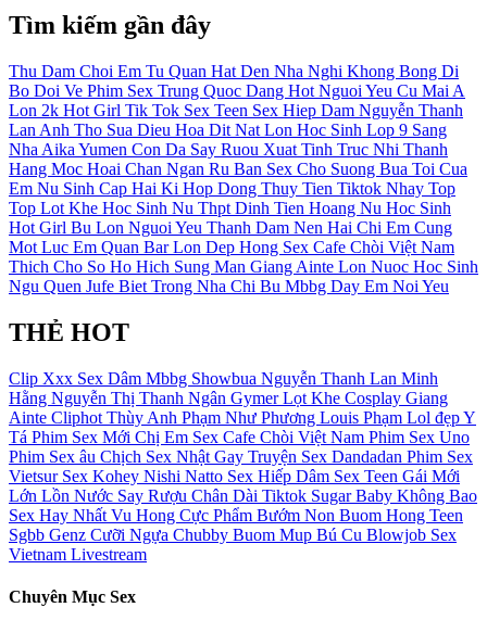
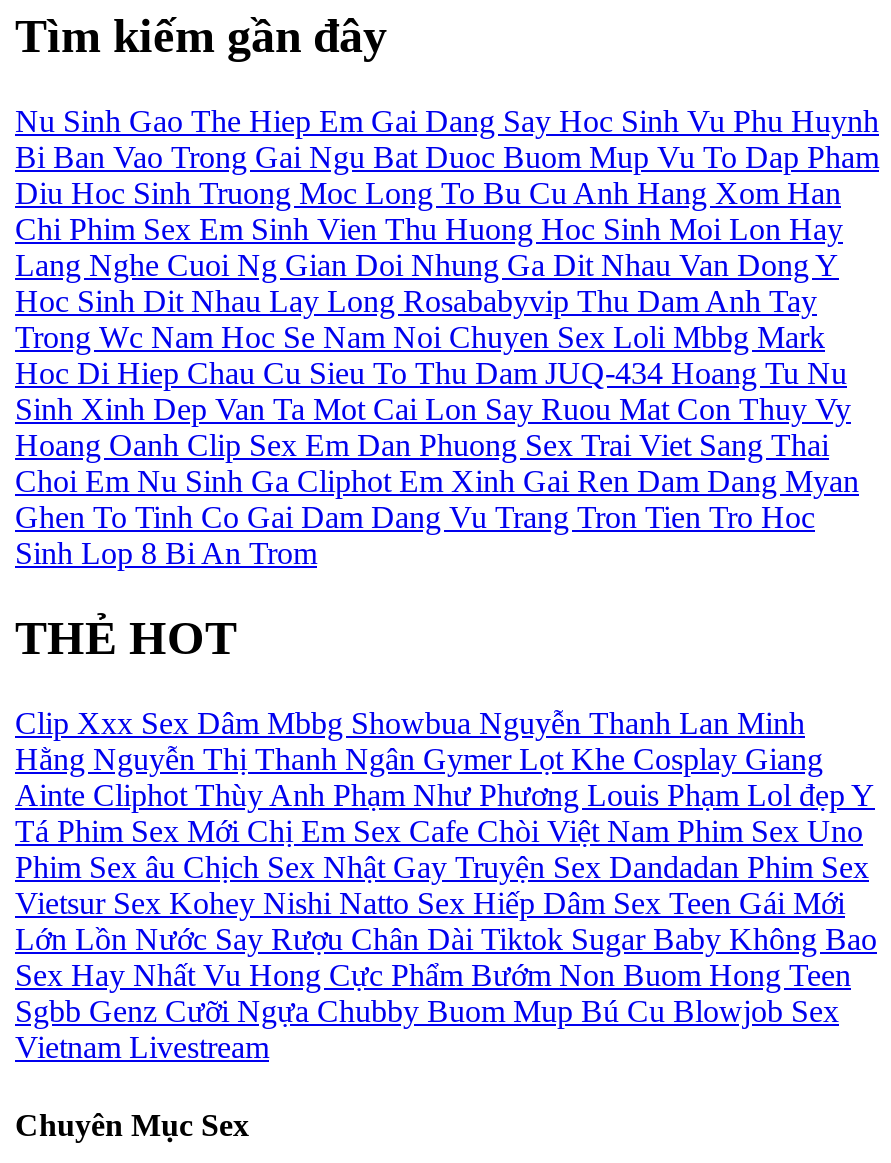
[9,62,478,296] Thu Dam Choi Em Tu Quan Hat Den Nha Nghi Khong Bong Di | Bo Doi Ve Phim Sex Trung Quoc Dang Hot Nguoi Yeu Cu Mai A | Lon 2k Hot Girl Tik Tok Sex Teen Sex Hiep Dam Nguyễn Thanh | Lan Anh Tho Sua Dieu Hoa Dit Nat Lon Hoc Sinh Lop 9 Sang | Nha Aika Yumen Con Da Say Ruou Xuat Tinh Truc Nhi Thanh | Hang Moc Hoai Chan Ngan Ru Ban Sex Cho Suong Bua Toi Cua | Em Nu Sinh Cap Hai Ki Hop Dong Thuy Tien Tiktok Nhay Top | Top Lot Khe Hoc Sinh Nu Thpt Dinh Tien Hoang Nu Hoc Sinh | Hot Girl Bu Lon Nguoi Yeu Thanh Dam Nen Hai Chi Em Cung | Mot Luc Em Quan Bar Lon Dep Hong Sex Cafe Chòi Việt Nam | Thich Cho So Ho Hich Sung Man Giang Ainte Lon Nuoc Hoc Sinh | Ngu Quen Jufe Biet Trong Nha Chi Bu Mbbg Day Em Noi Yeu -> [15,104,879,570] Nu Sinh Gao The Hiep Em Gai Dang Say Hoc Sinh Vu Phu Huynh | Bi Ban Vao Trong Gai Ngu Bat Duoc Buom Mup Vu To Dap Pham | Diu Hoc Sinh Truong Moc Long To Bu Cu Anh Hang XomHan | Chi Phim Sex Em Sinh Vien Thu Huong Hoc Sinh Moi Lon Hay | Lang Nghe Cuoi Ng Gian Doi Nhung Ga Dit Nhau Van Dong Y | Hoc Sinh Dit NhauLay Long Rosababyvip Thu Dam Anh Tay | Trong Wc Nam Hoc Se Nam Noi Chuyen Sex Loli Mbbg Mark | Hoc Di Hiep Chau Cu Sieu To Thu Dam JUQ-434 Hoang Tu Nu | Sinh Xinh Dep Van Ta Mot Cai Lon Say Ruou Mat Con Thuy Vy | Hoang Oanh Clip Sex Em Dan PhuongSex Trai Viet Sang Thai | Choi Em Nu Sinh Ga Cliphot Em Xinh Gai Ren Dam Dang Myan | Ghen To Tinh Co Gai Dam Dang Vu Trang Tron Tien Tro Hoc | Sinh Lop 8 Bi An Trom

